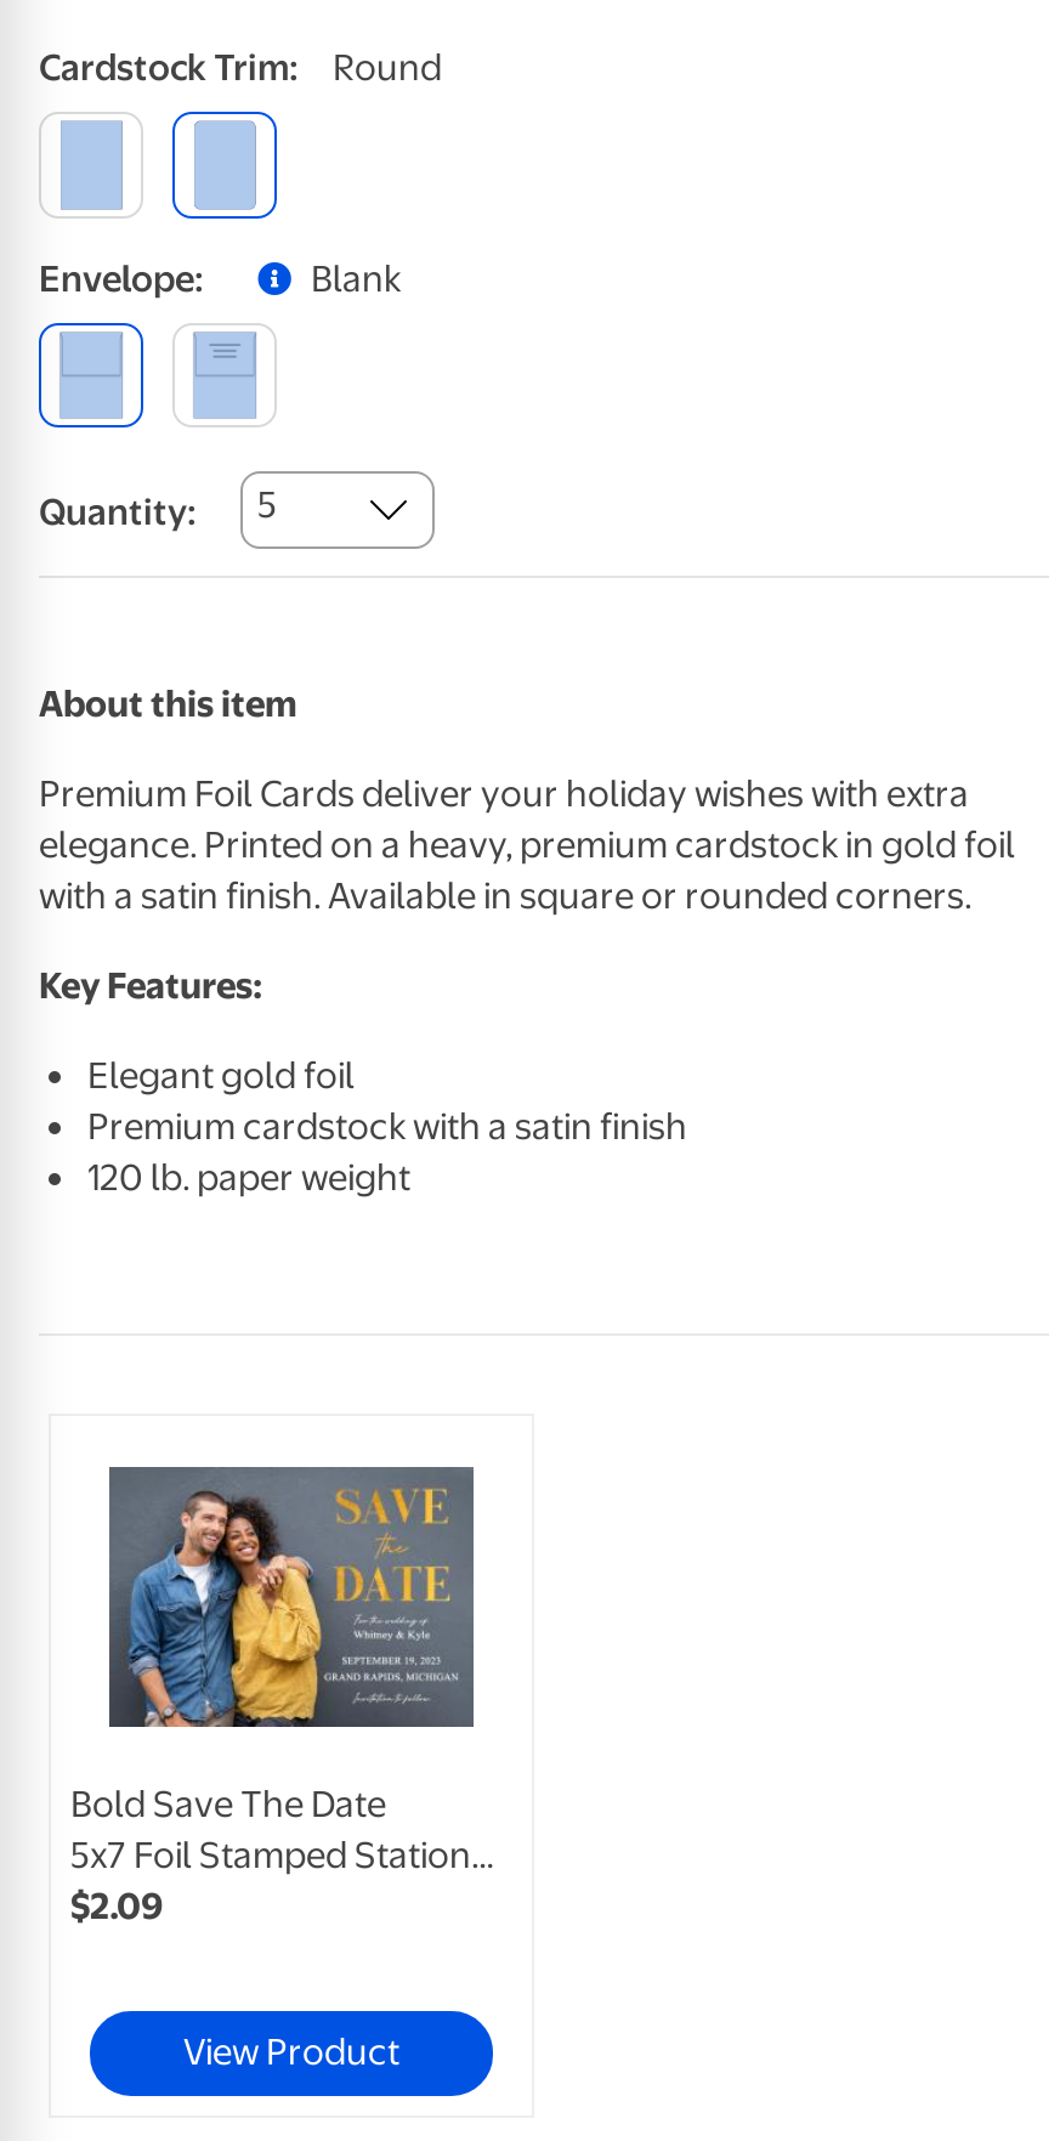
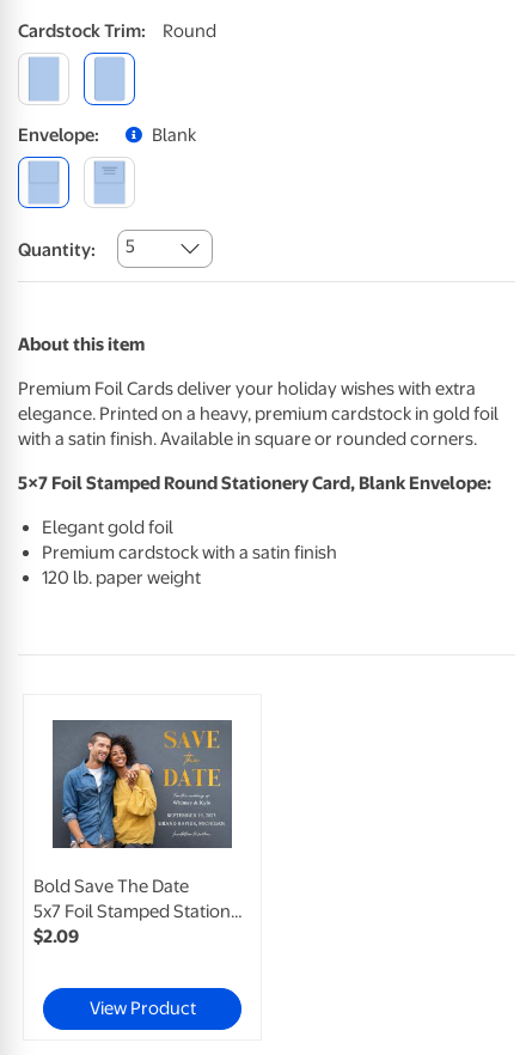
[39,964,262,1007] Key Features: -> [18,472,491,494] 5×7 Foil Stamped Round Stationery Card, Blank Envelope:

